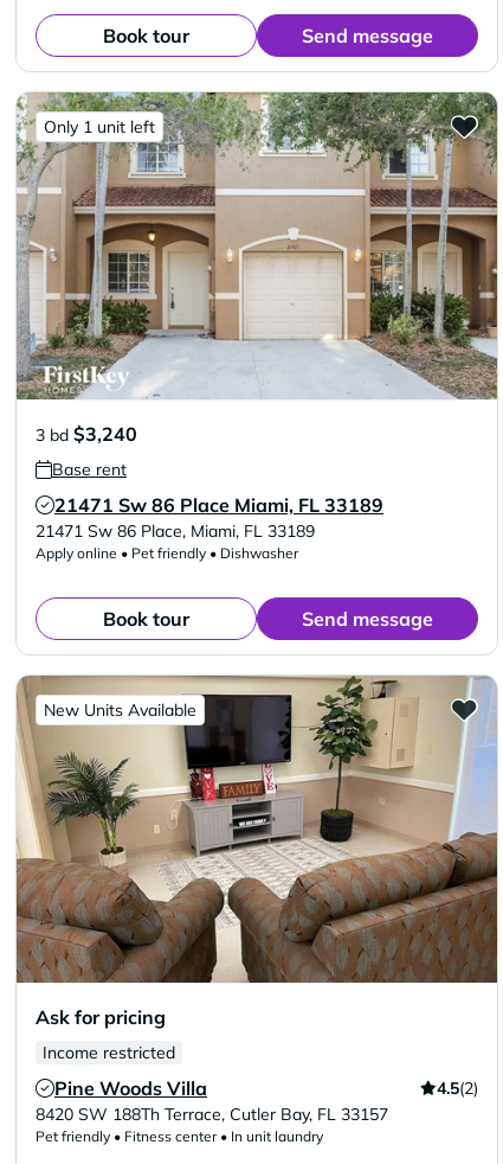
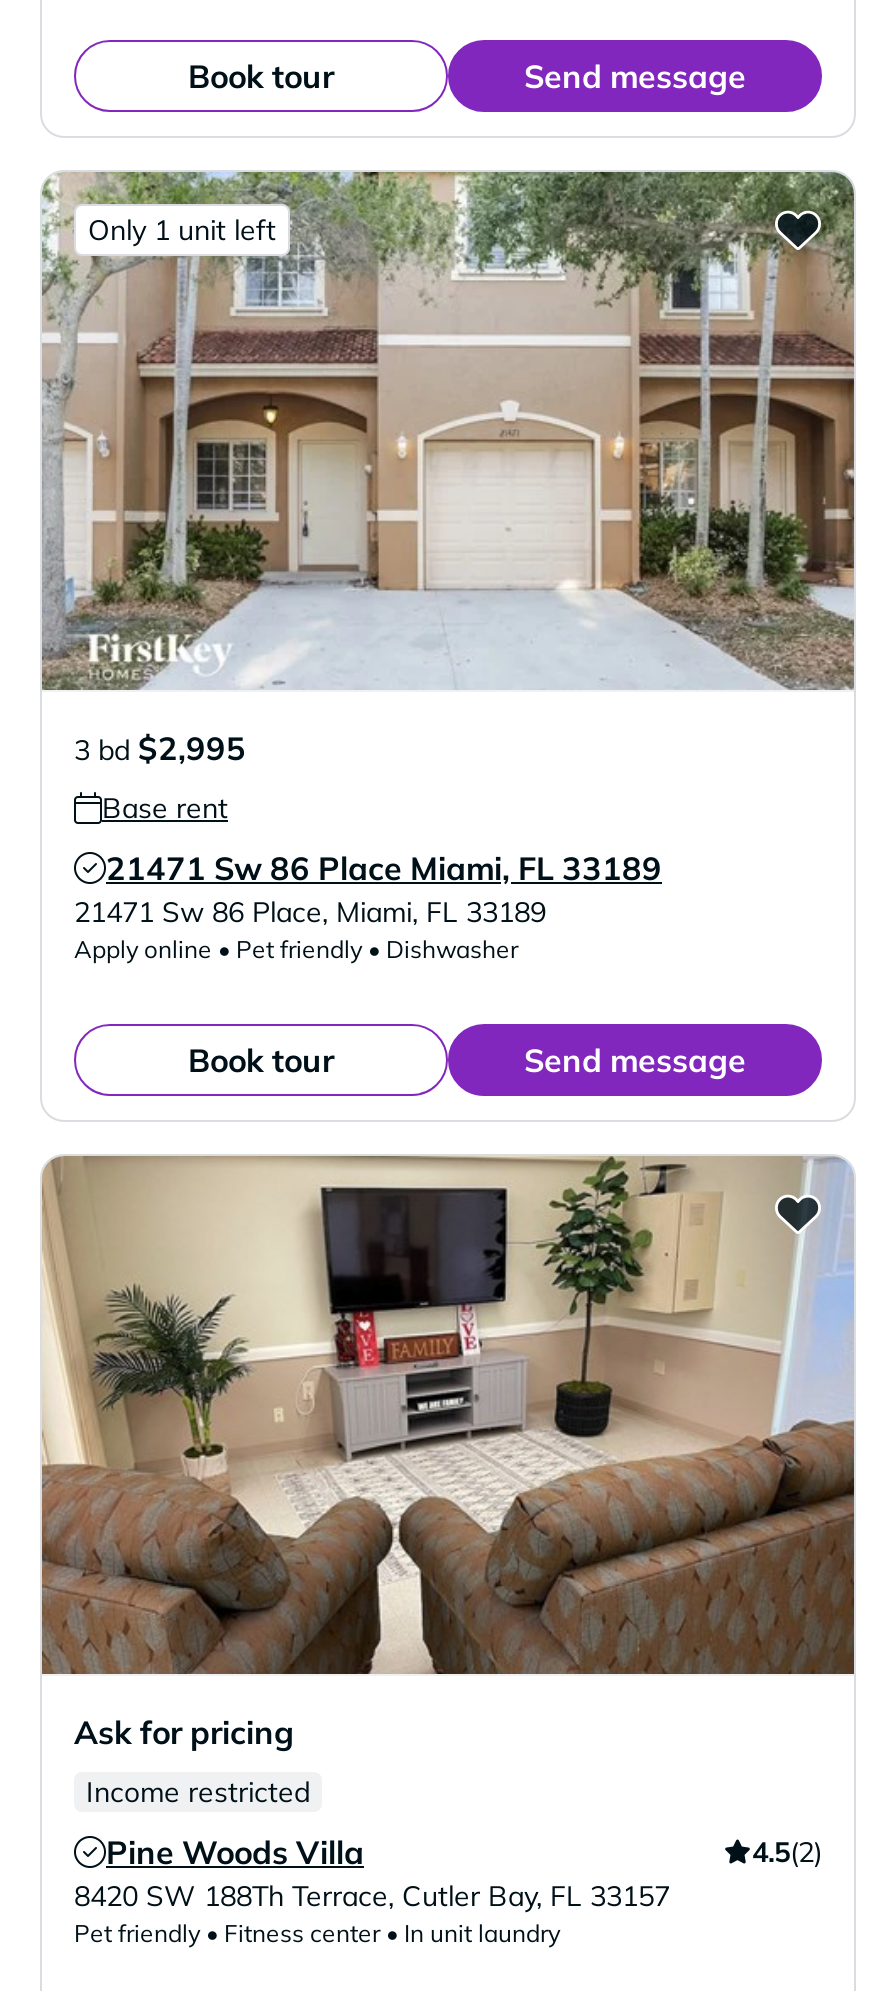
[36,422,137,446] 3 bd $3,240 -> [74,728,246,768] 3 bd $2,995
[44,699,196,721] New Units Available -> none

